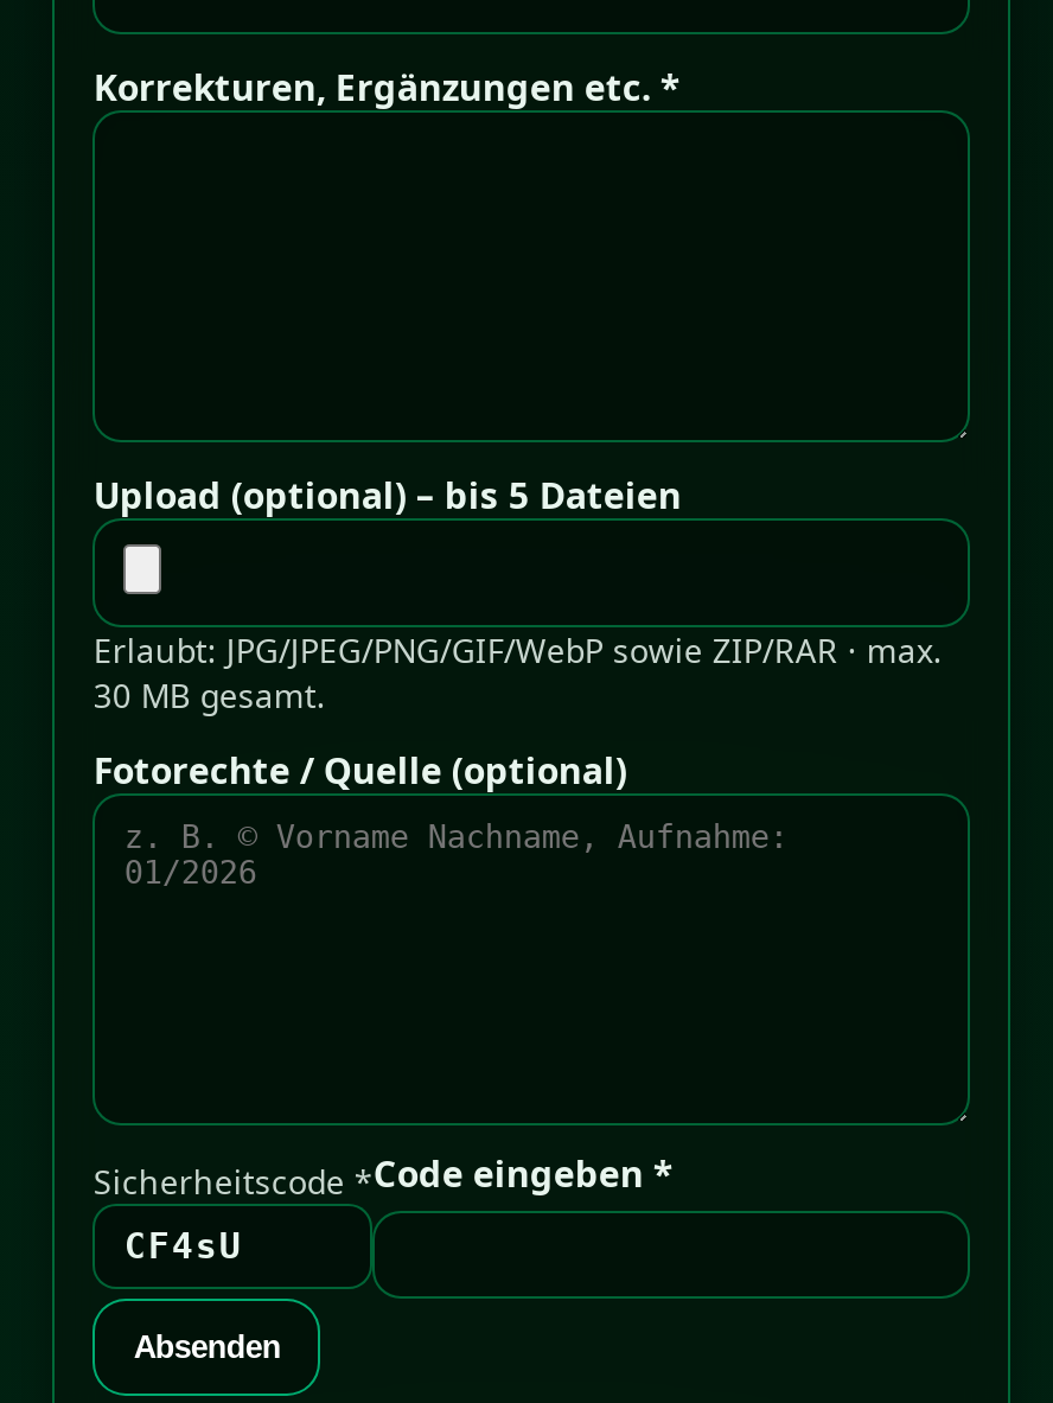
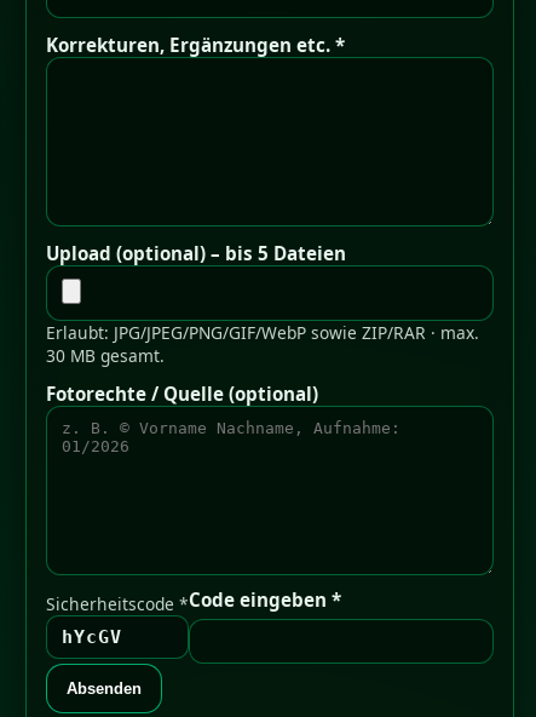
[124,1226,243,1269] CF4sU -> [62,627,123,648] hYcGV

